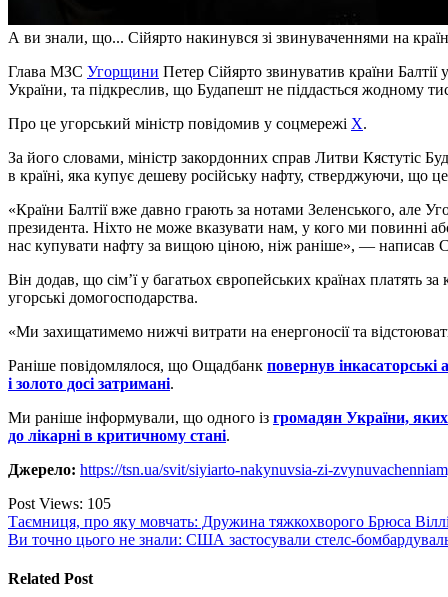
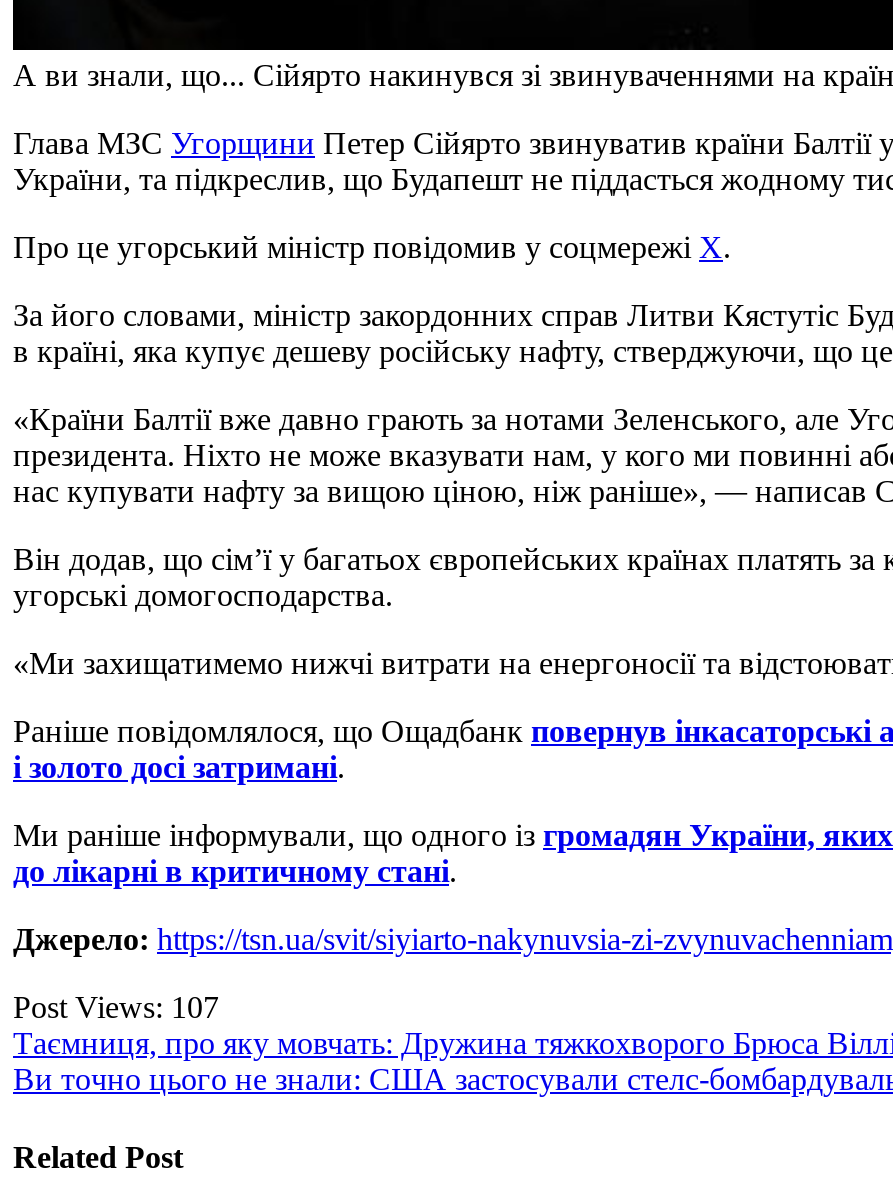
[8,495,111,512] Post Views: 105 -> [13,990,219,1024] Post Views: 107

